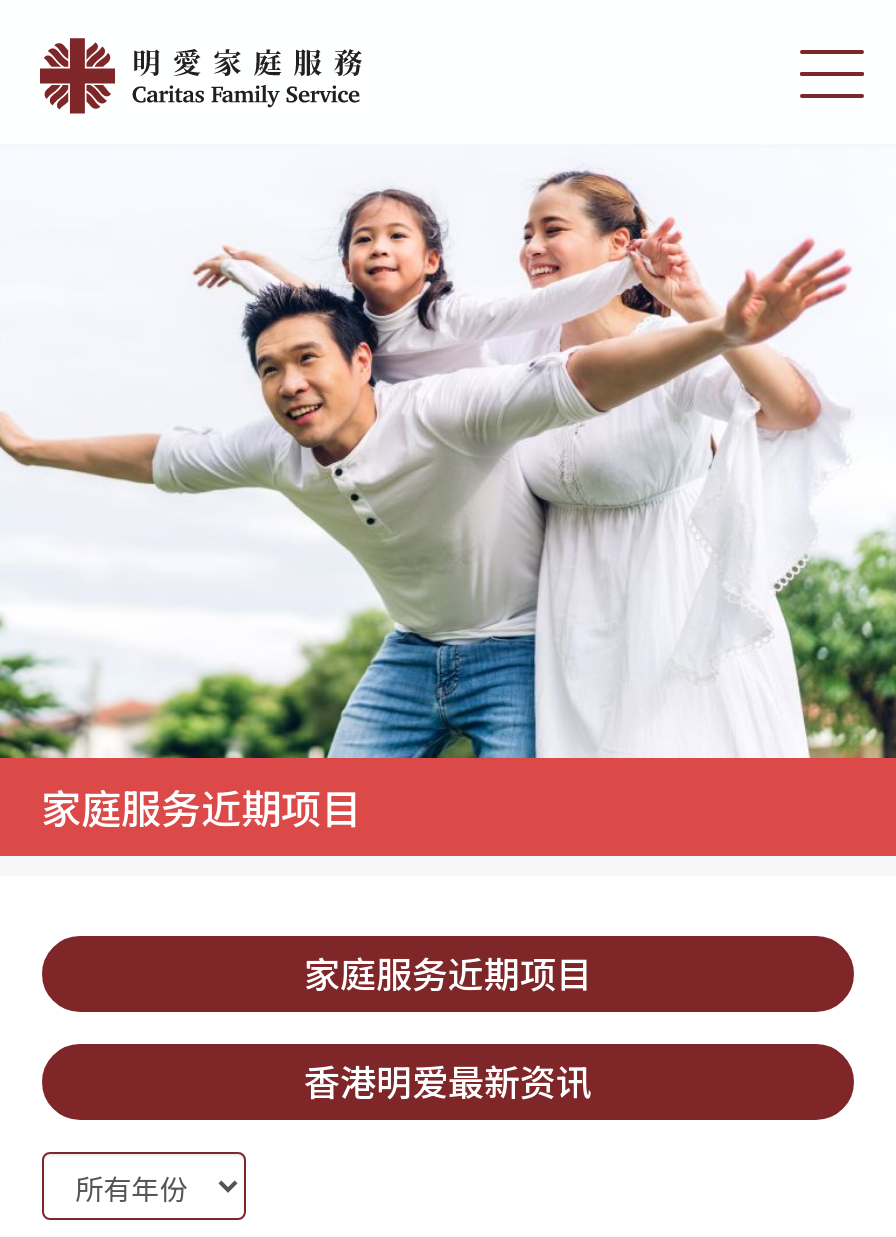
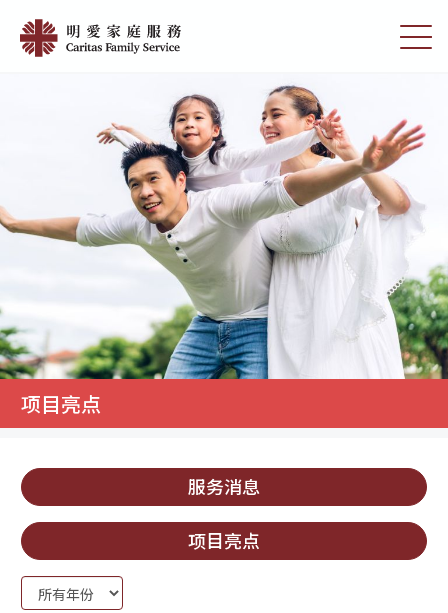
[41,778,361,836] 家庭服务近期项目 -> [21,389,101,418] 项目亮点
[304,946,592,998] 家庭服务近期项目 -> [188,473,260,499] 服务消息
[304,1054,592,1106] 香港明爱最新资讯 -> [188,527,260,553] 项目亮点

